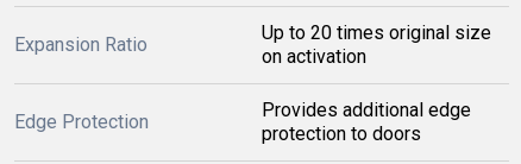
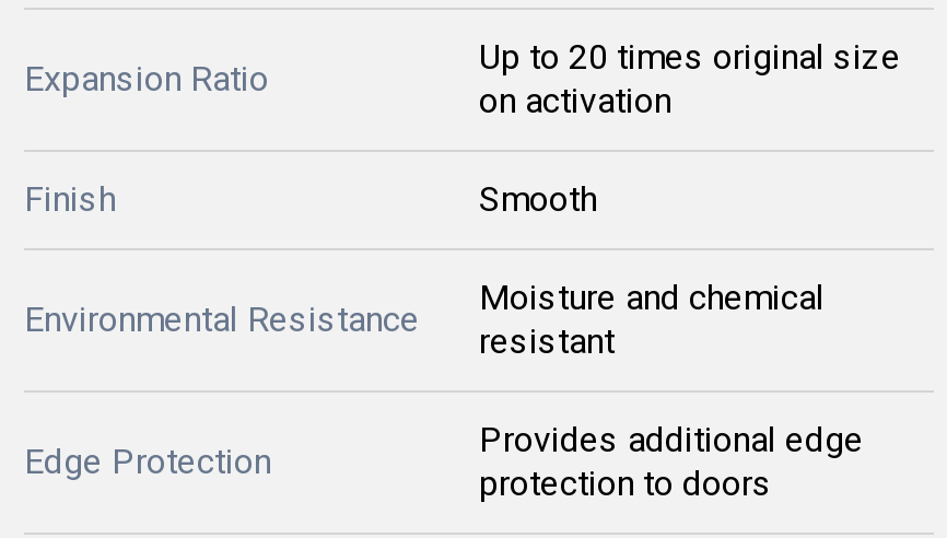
none -> [24,178,597,340] Finish | Smooth | Environmental Resistance
none -> [479,277,825,362] Moisture and chemical | resistant

